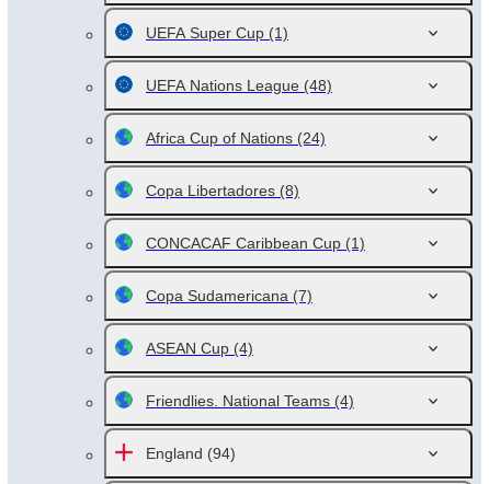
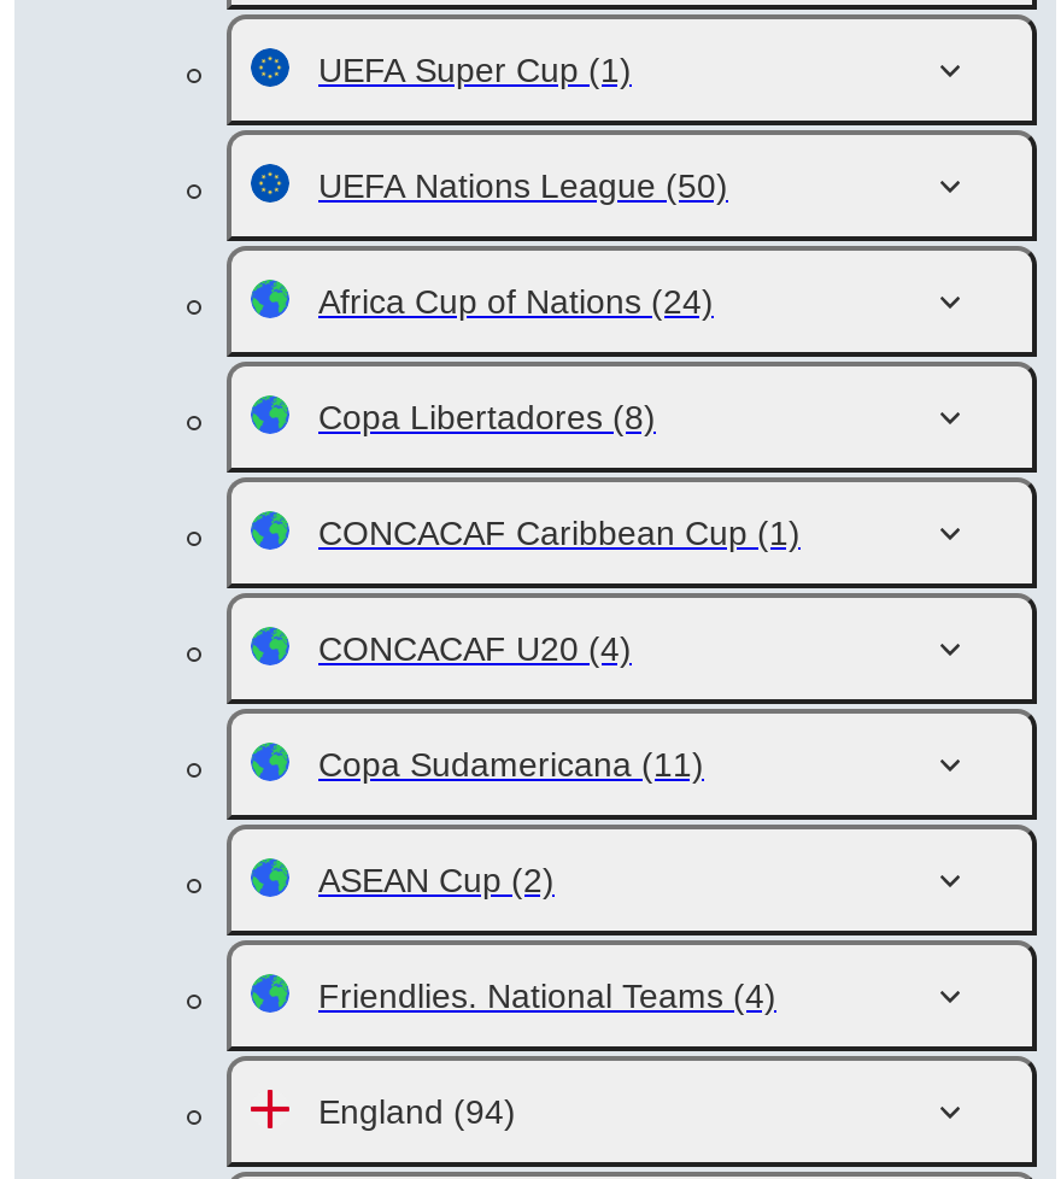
[146,77,332,94] UEFA Nations League (48) -> [318,166,728,205] UEFA Nations League (50)
[146,287,312,357] Copa Sudamericana (7) | ASEAN Cup (4) -> [318,629,704,899] CONCACAF U20 (4) | Copa Sudamericana (11) | ASEAN Cup (2)

